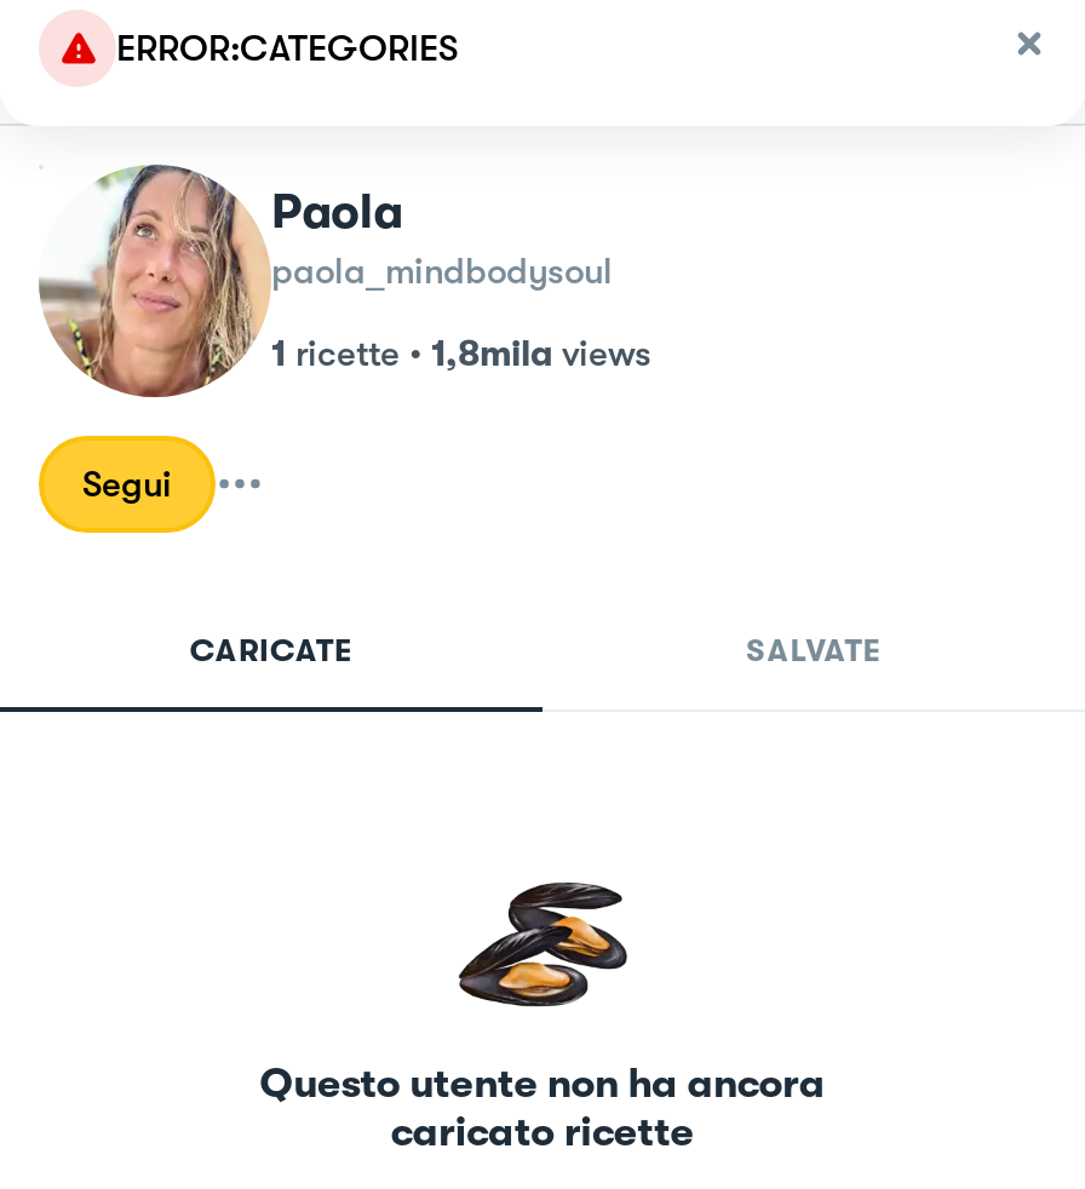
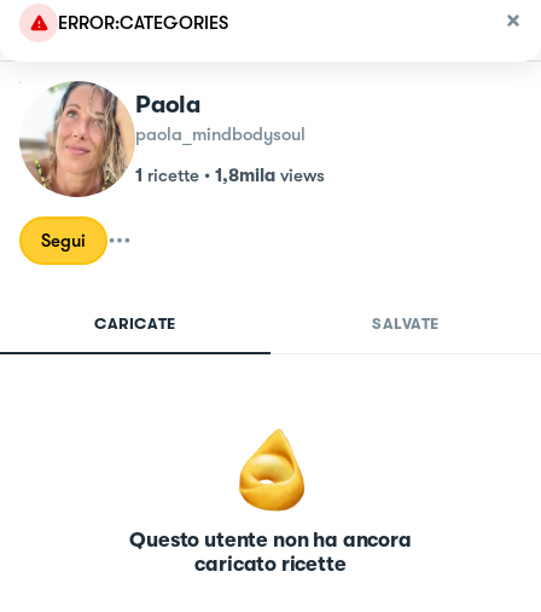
[455,862,630,1027] [image] -> [229,428,313,513] [image]

